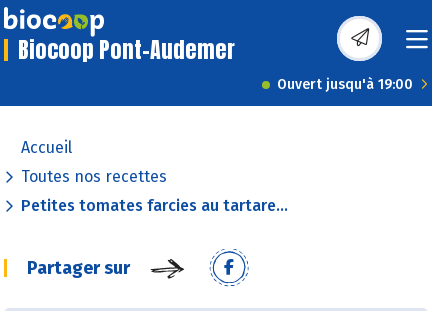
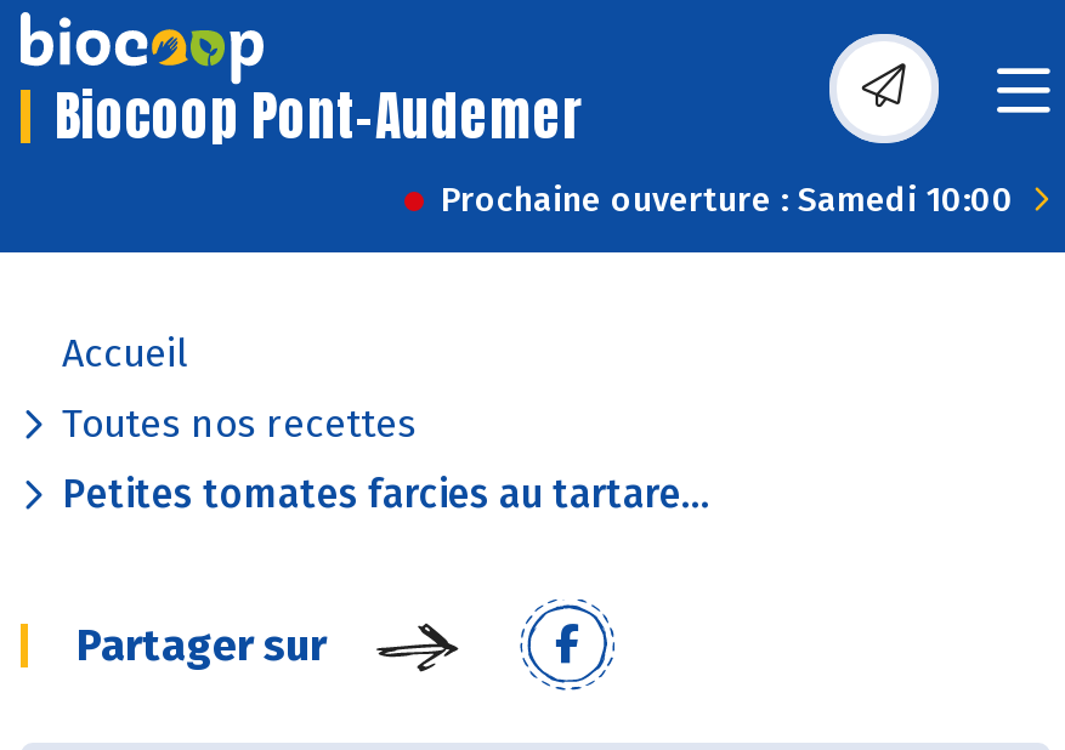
[277,76,413,93] Ouvert jusqu'à 19:00 -> [441,180,1014,221] Prochaine ouverture : Samedi 10:00

